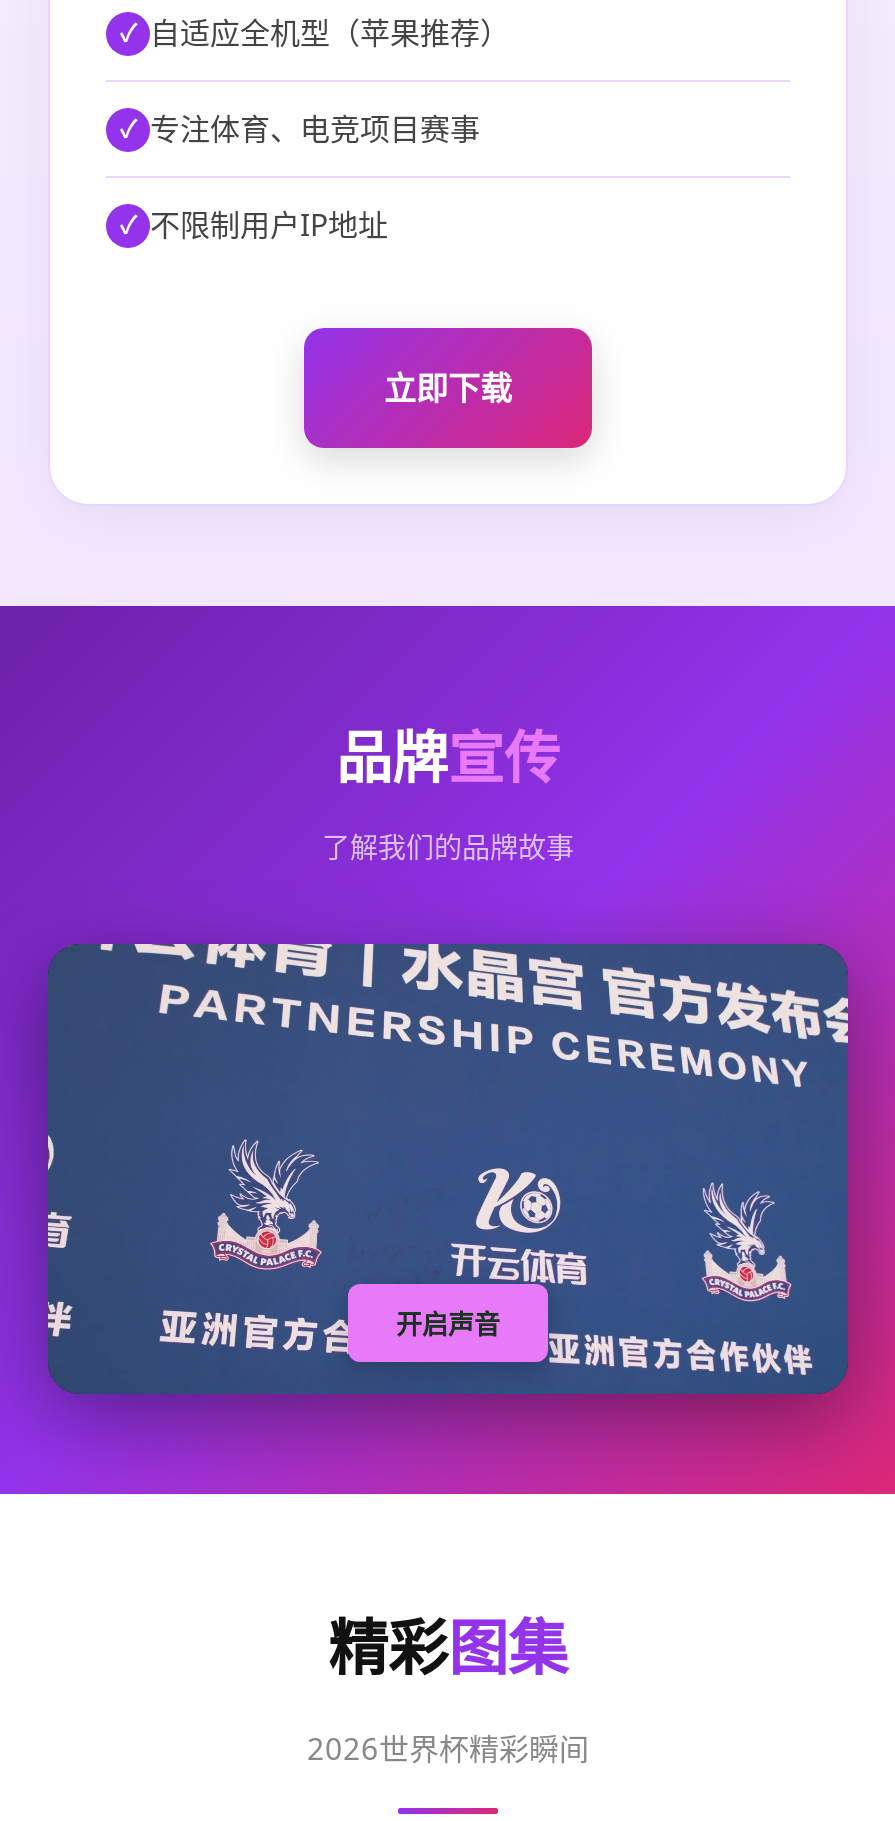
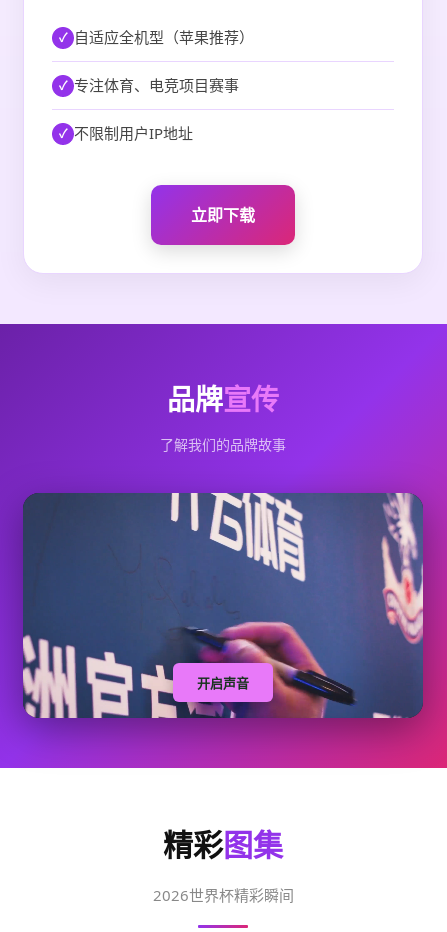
[46,942,850,1396] [image] -> [22,492,424,719] [image]

